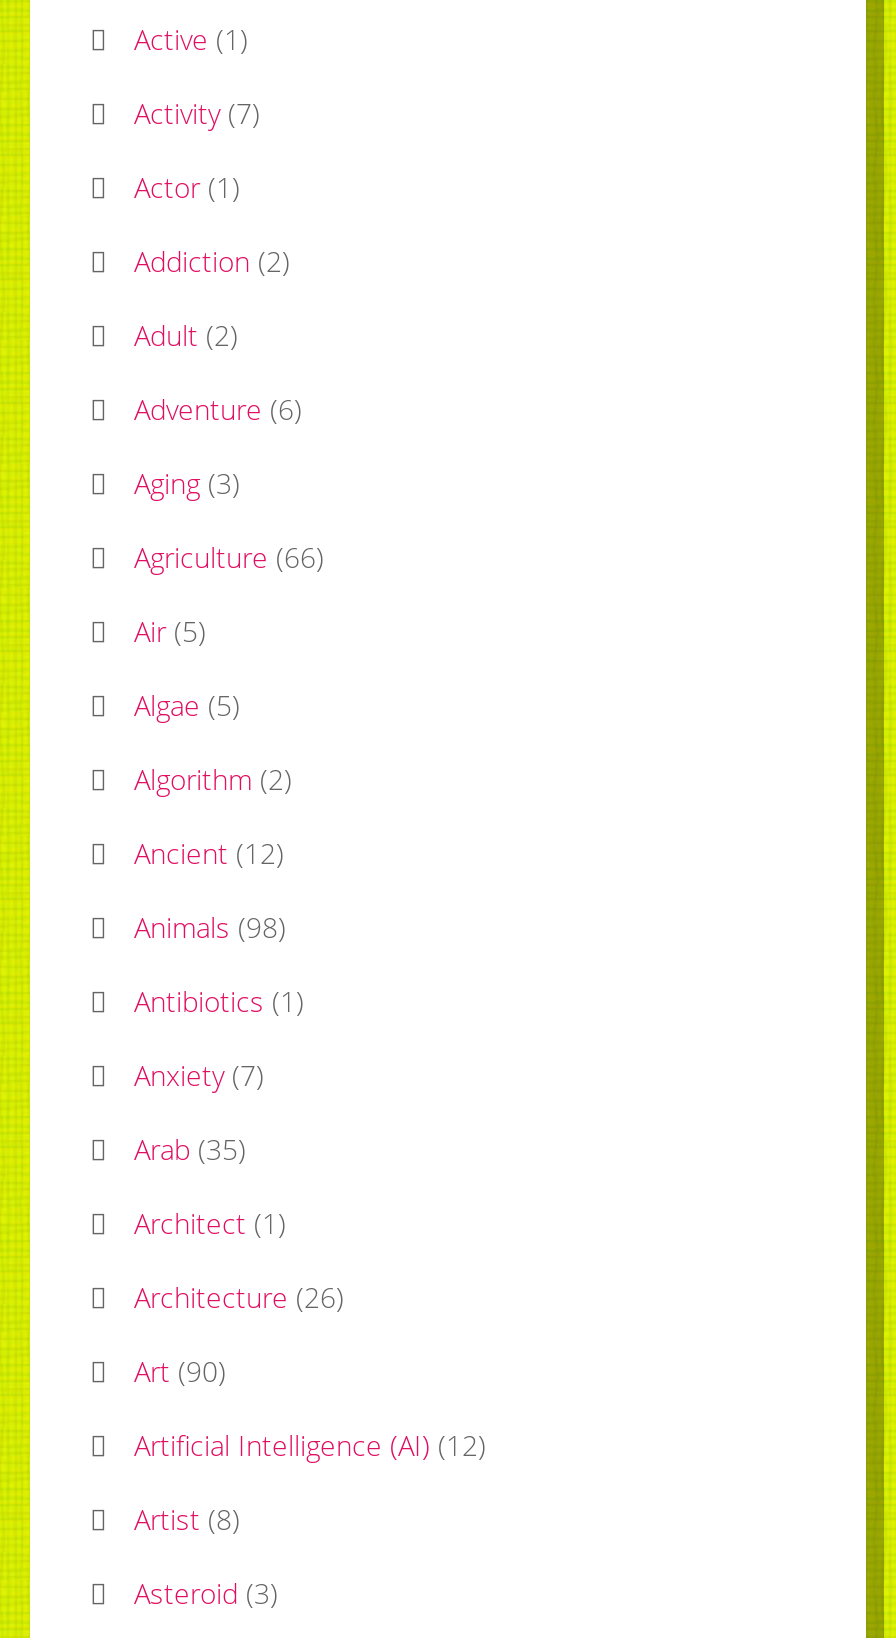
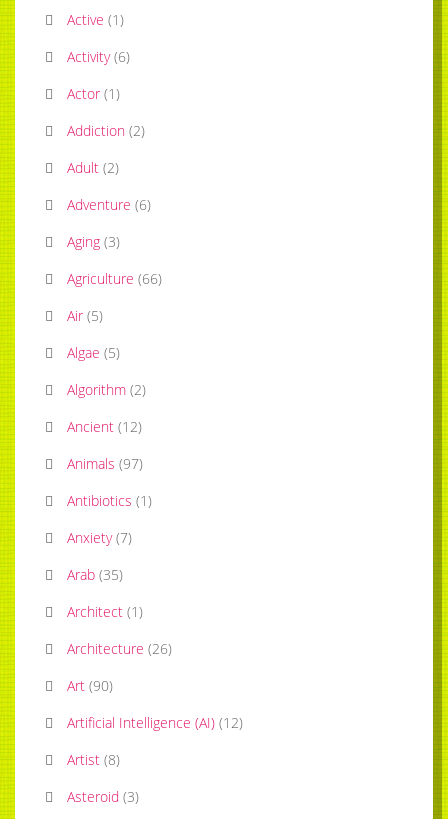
[134,94,260,132] Activity (7) -> [67,47,130,66] Activity (6)
[134,908,286,946] Animals (98) -> [67,454,143,473] Animals (97)

